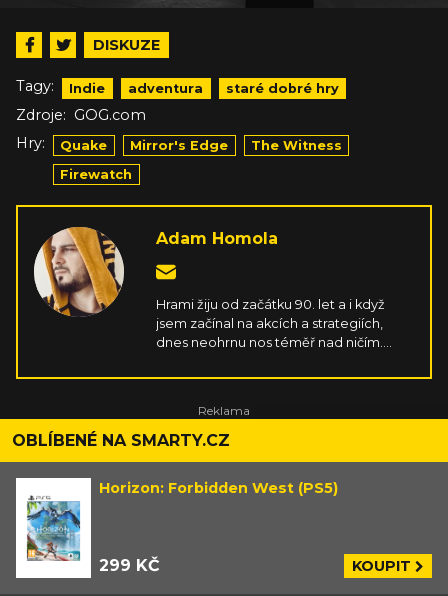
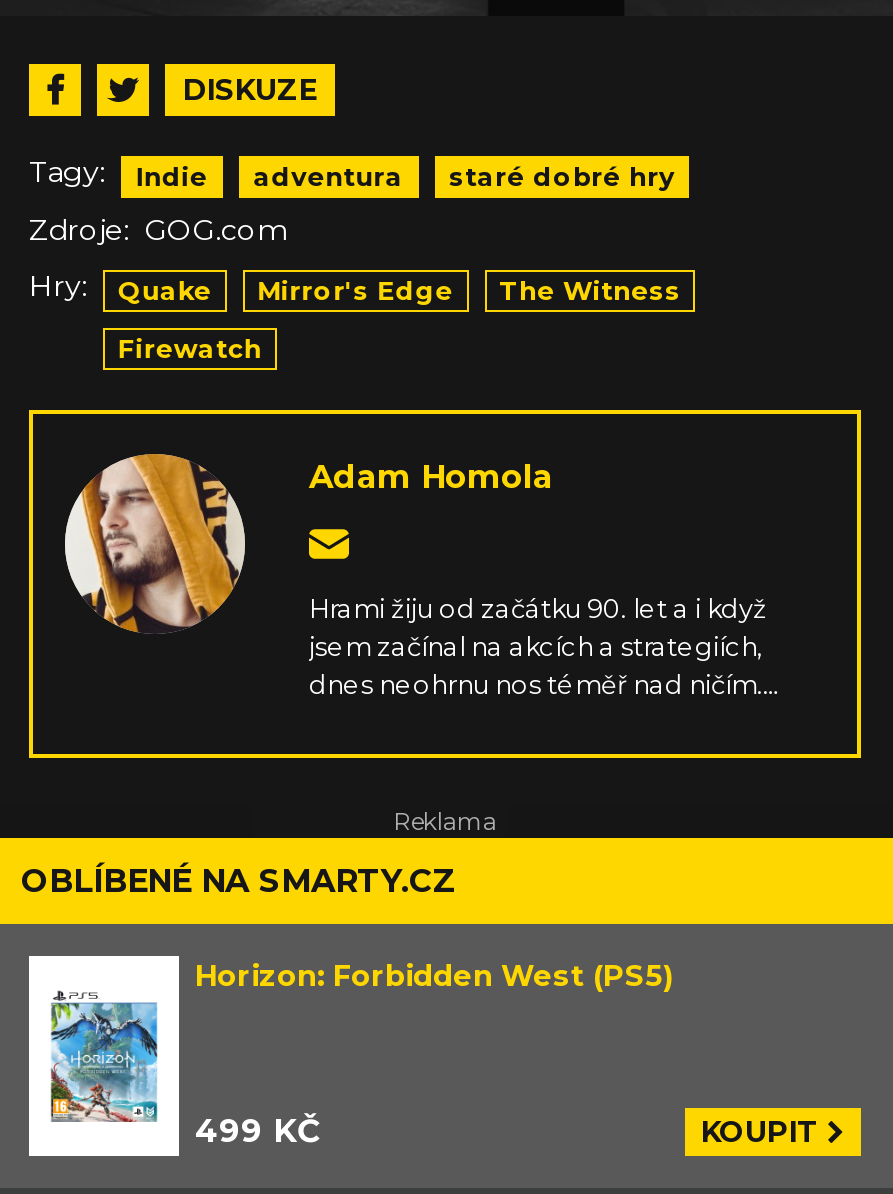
[99,556,160,575] 299 KČ -> [195,1112,321,1150] 499 KČ

